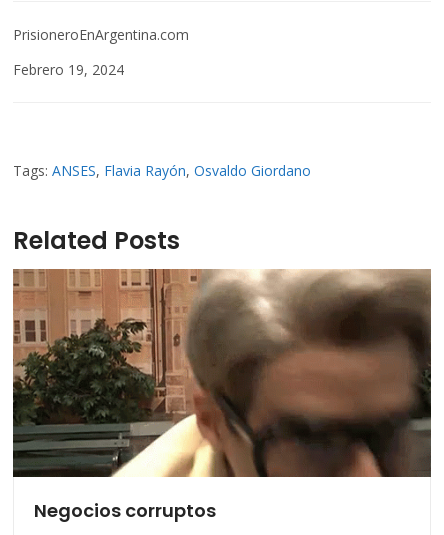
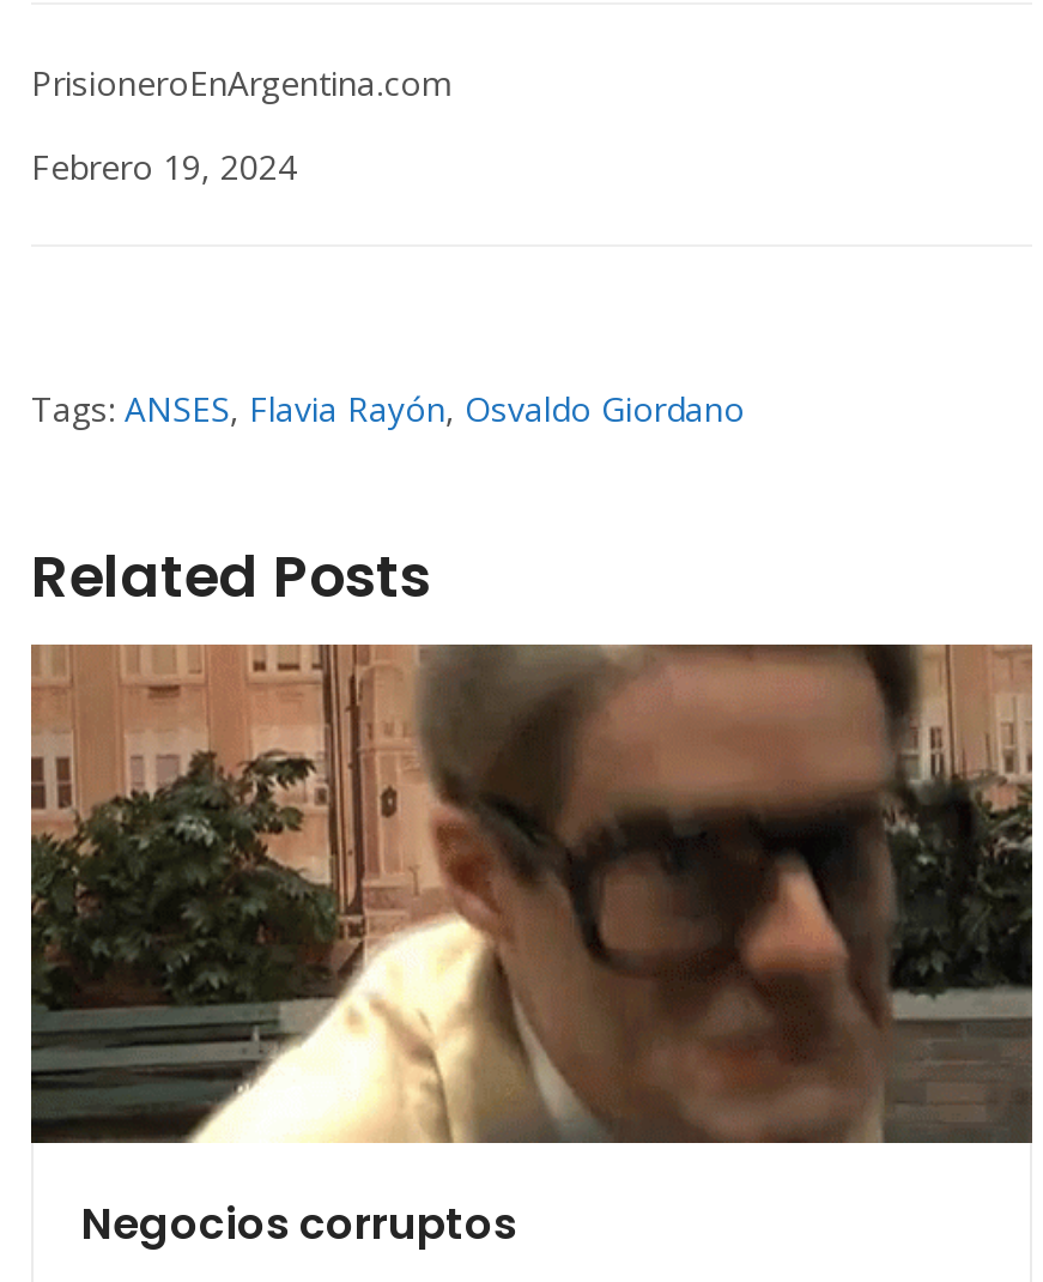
[12,268,431,478] [image] -> [29,642,1032,1145] [image]

